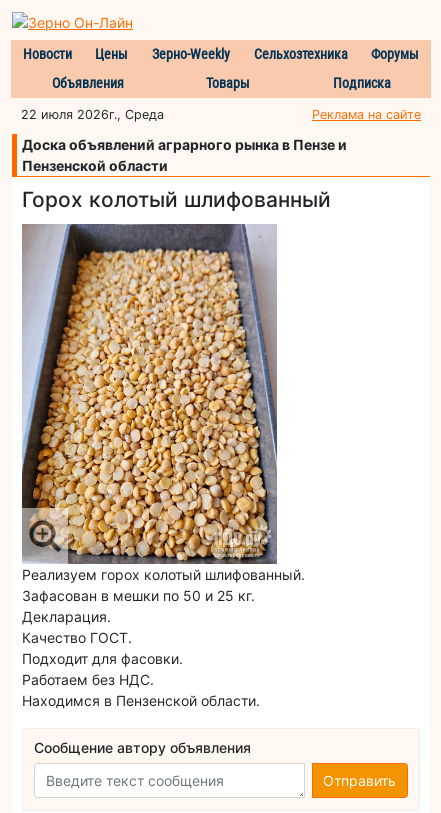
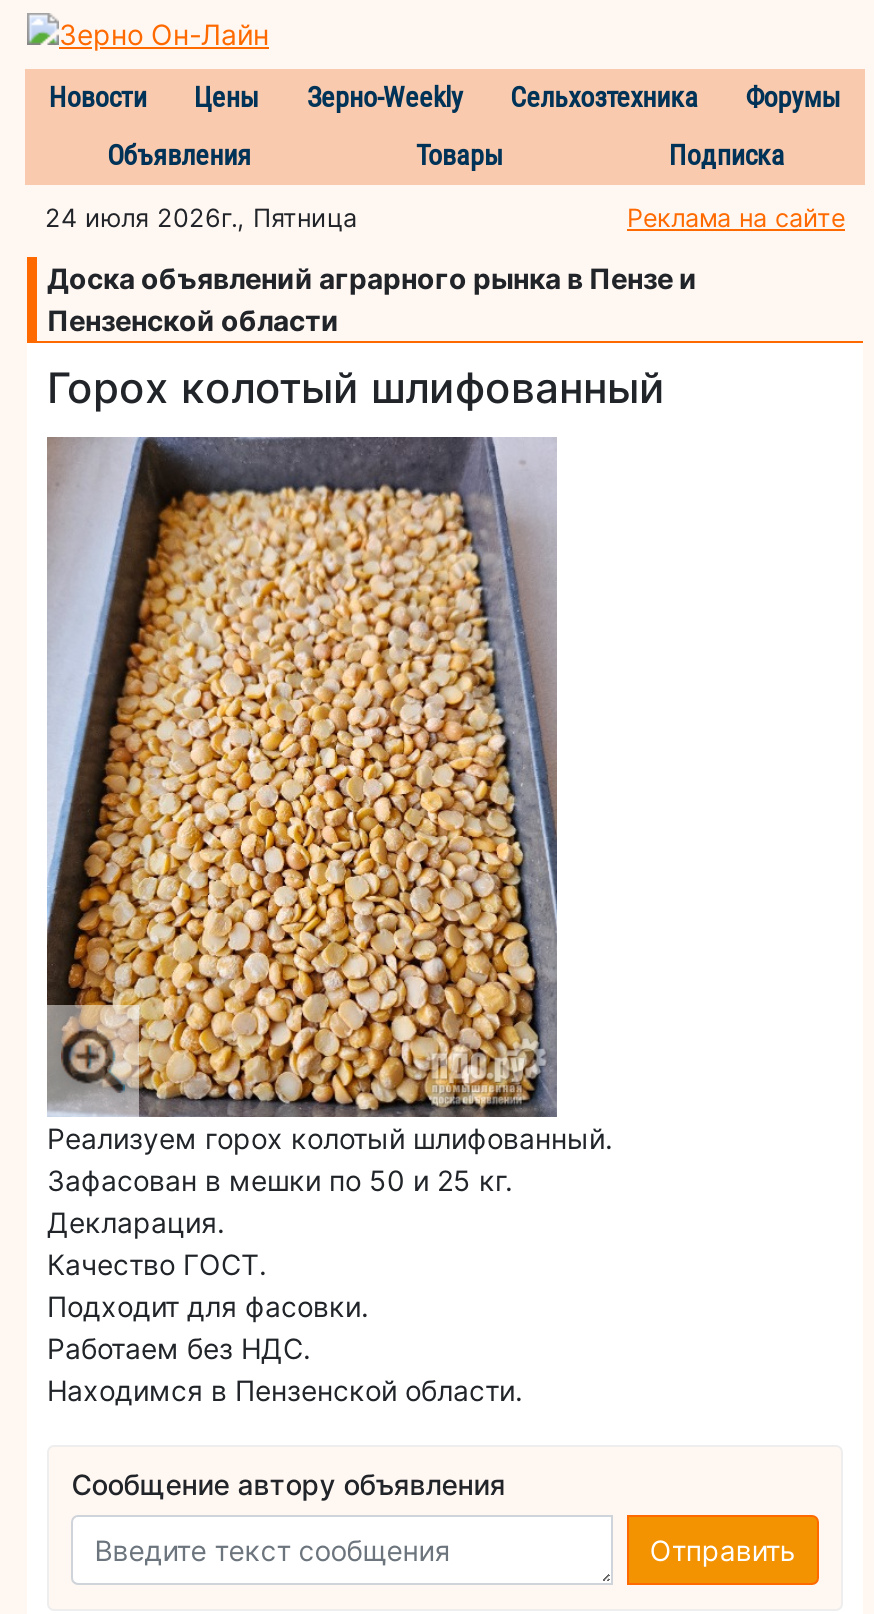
[21,107,164,122] 22 июля 2026г., Среда -> [45,202,357,232] 24 июля 2026г., Пятница

